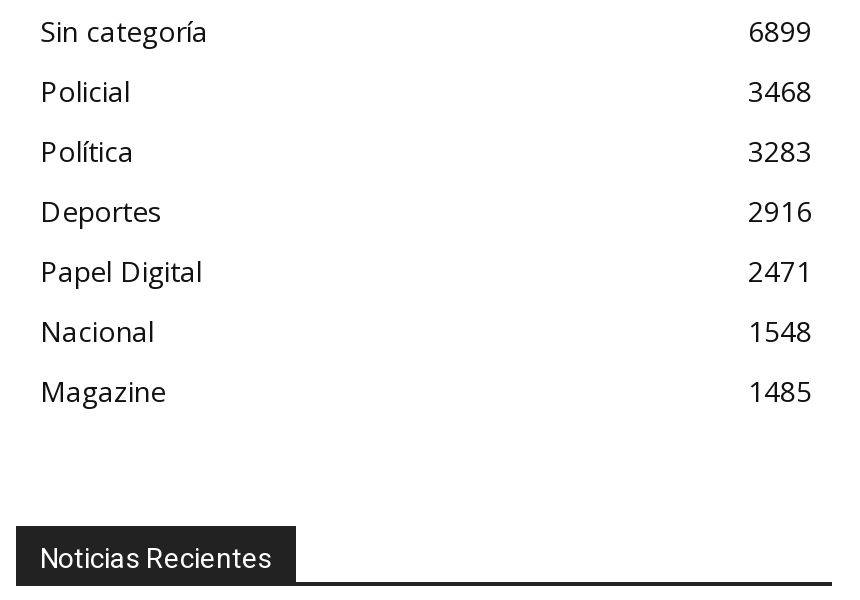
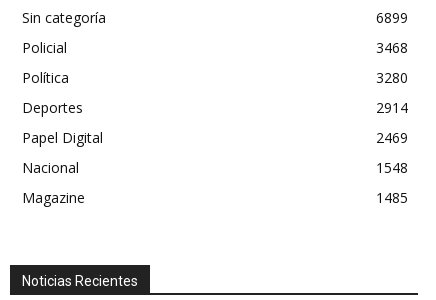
[748,132,812,170] 3283 -> [376,68,408,87] 3280
[748,192,812,230] 2916 -> [376,98,408,117] 2914
[748,252,812,290] 2471 -> [376,128,408,147] 2469

